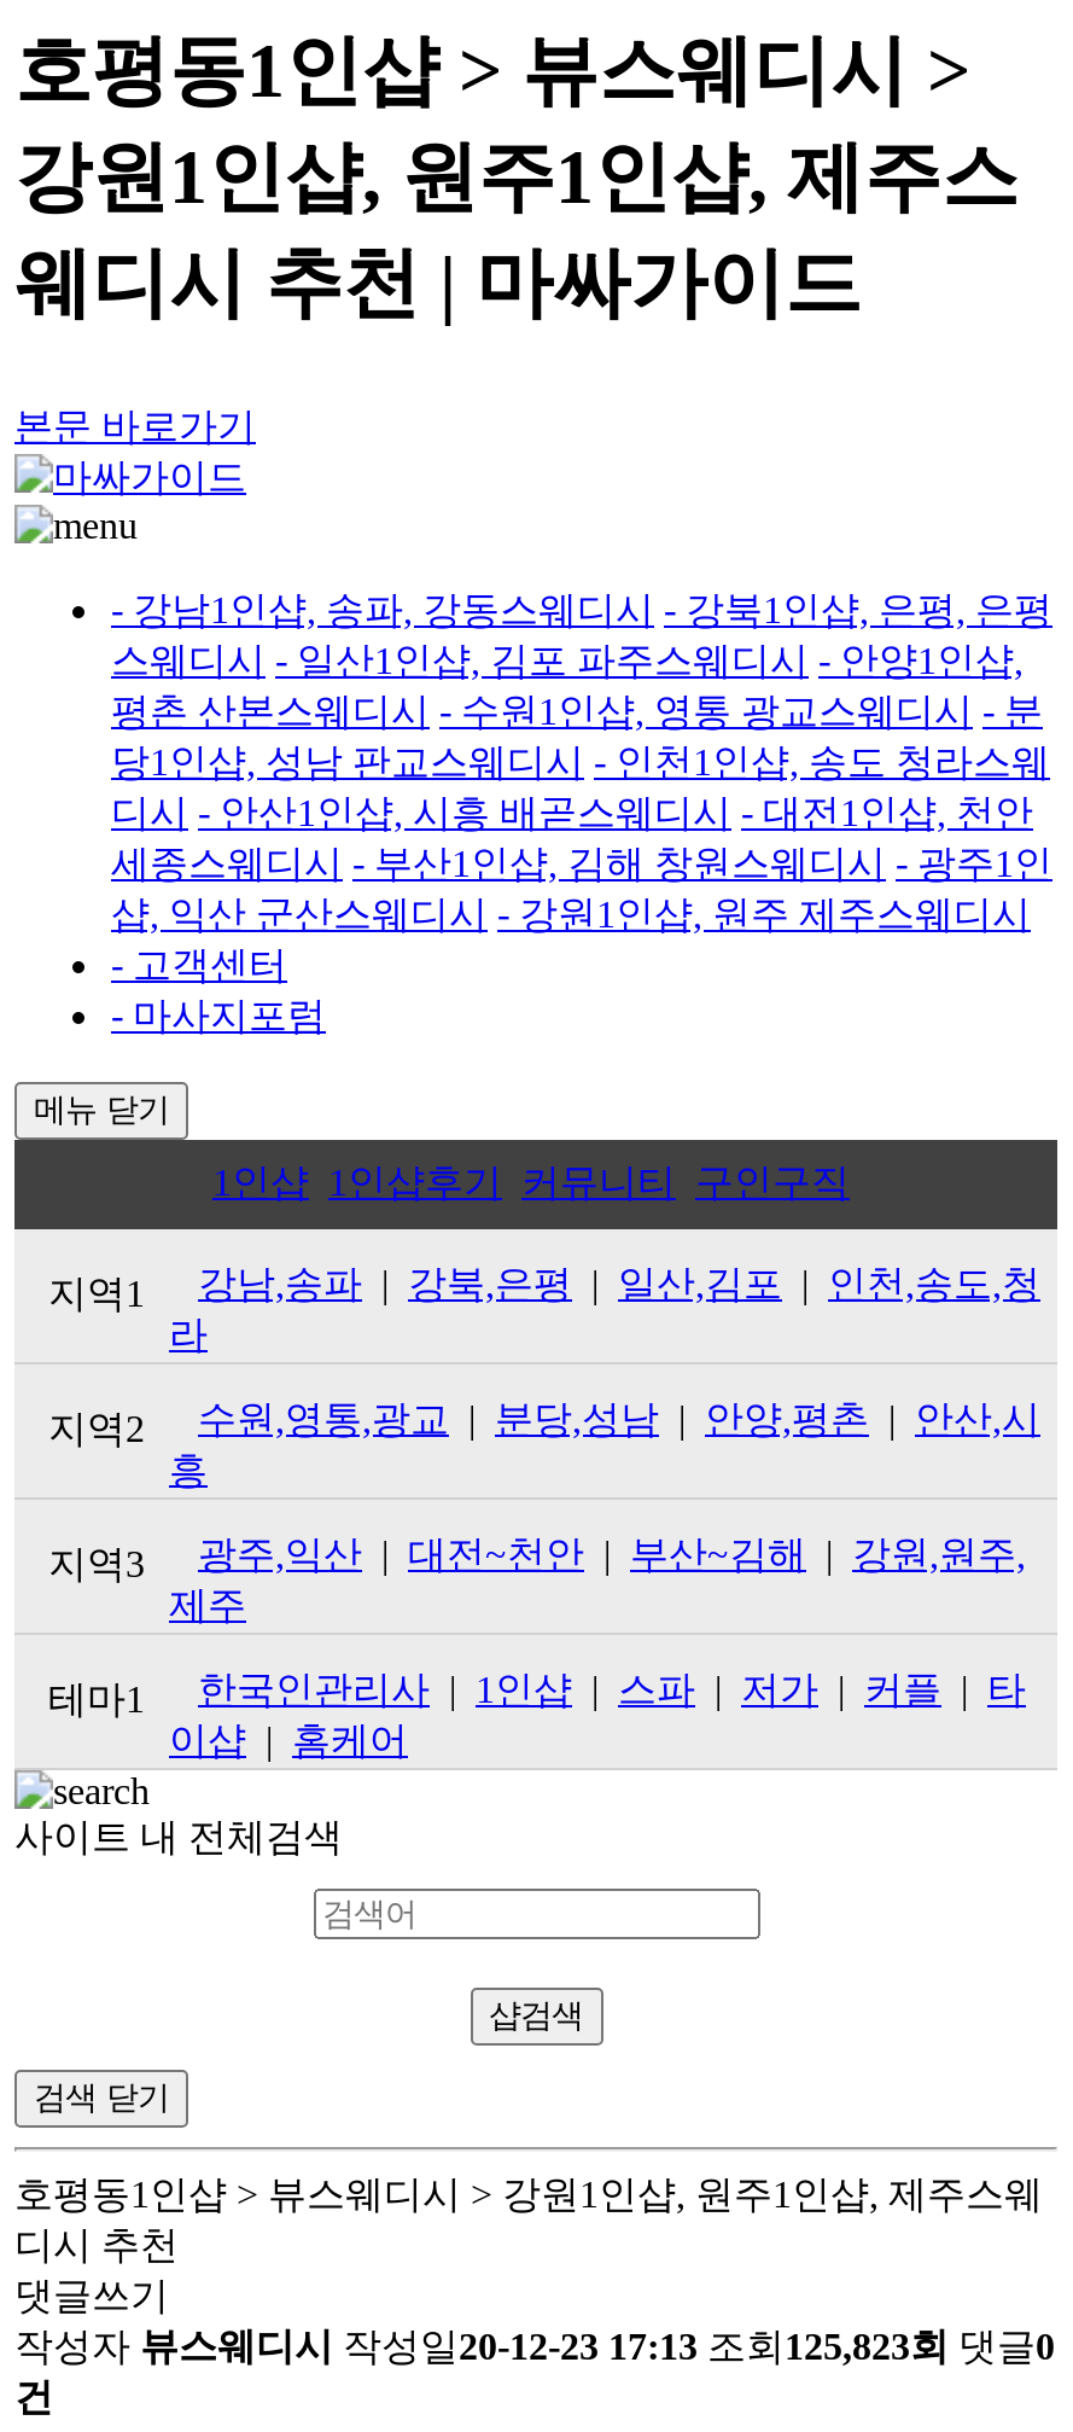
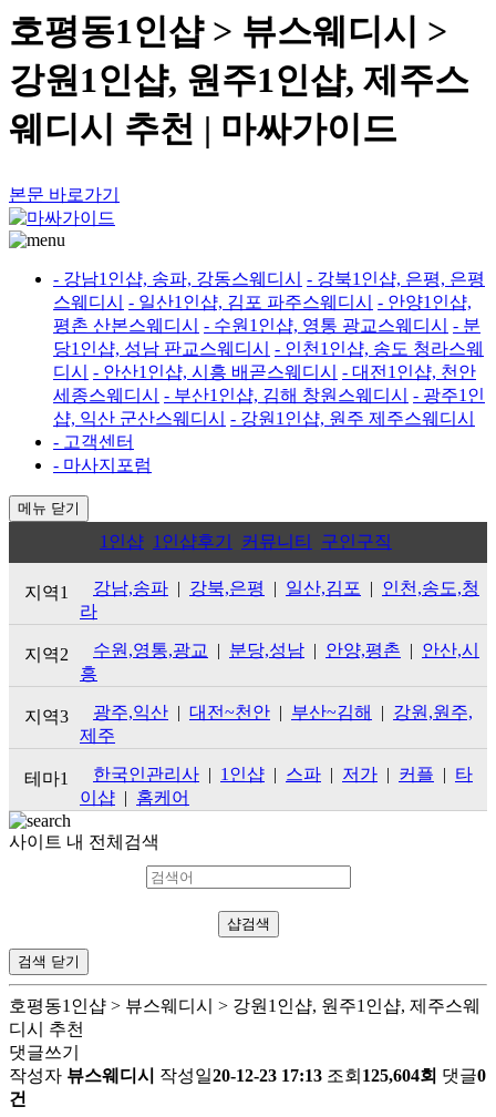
[14,2325,1055,2367] 작성자 뷰스웨디시 작성일 20-12-23 17:13 조회 125,823회 댓글0 -> [9,1066,486,1085] 작성자 뷰스웨디시 작성일 20-12-23 17:13 조회 125,604회 댓글0

